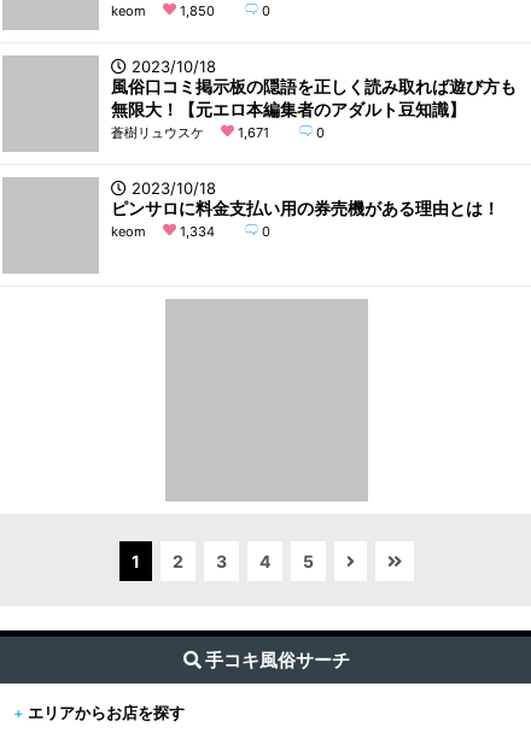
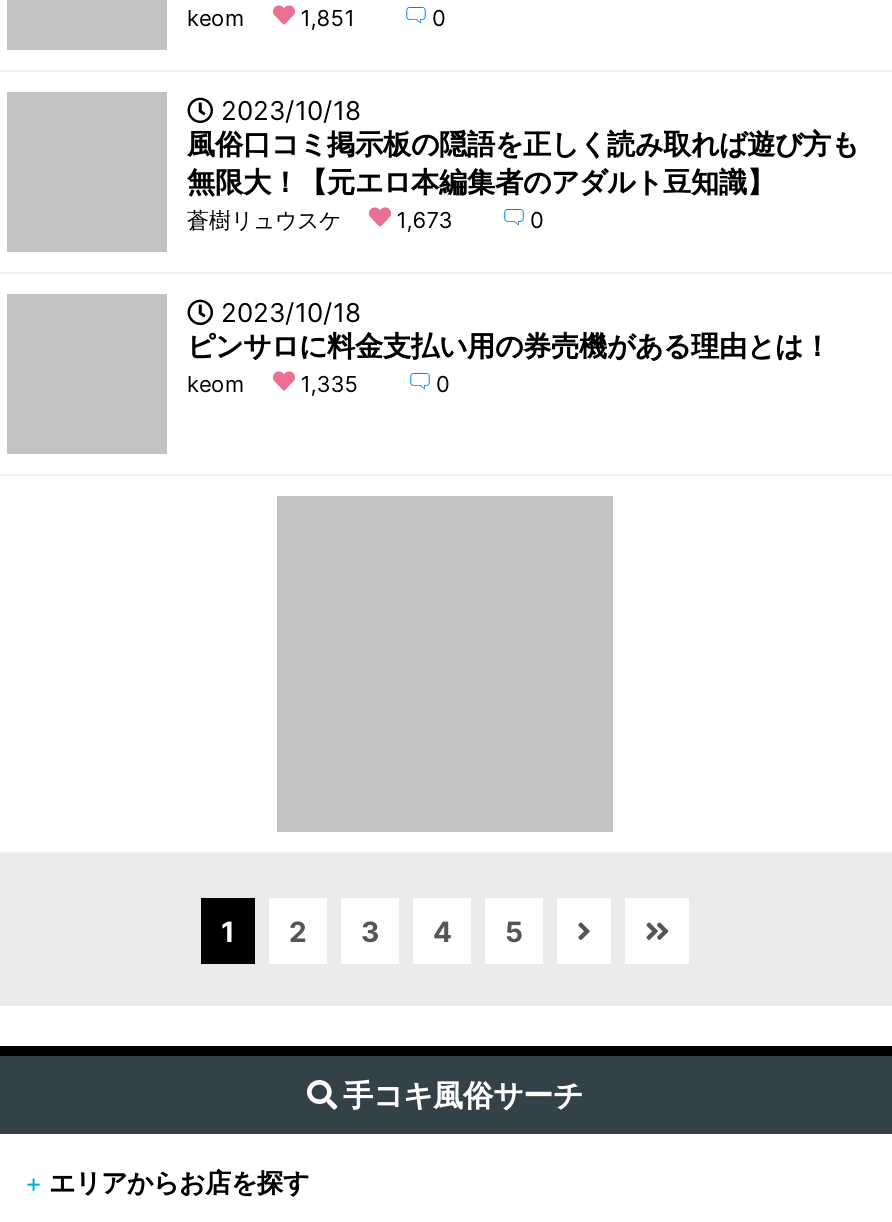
[111,2,215,19] keom 1,850 -> [187,4,355,32] keom 1,851
[111,124,269,141] 蒼樹リュウスケ 1,671 -> [187,206,453,234] 蒼樹リュウスケ 1,673
[111,223,215,240] keom 1,334 -> [187,370,359,398] keom 1,335

